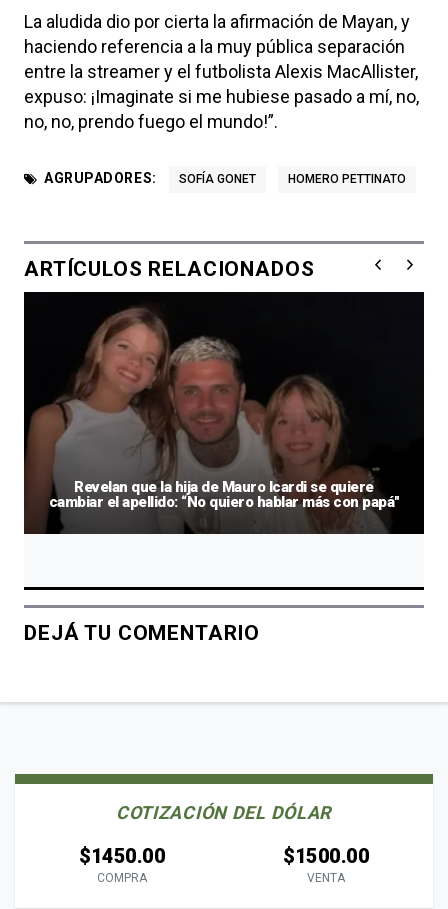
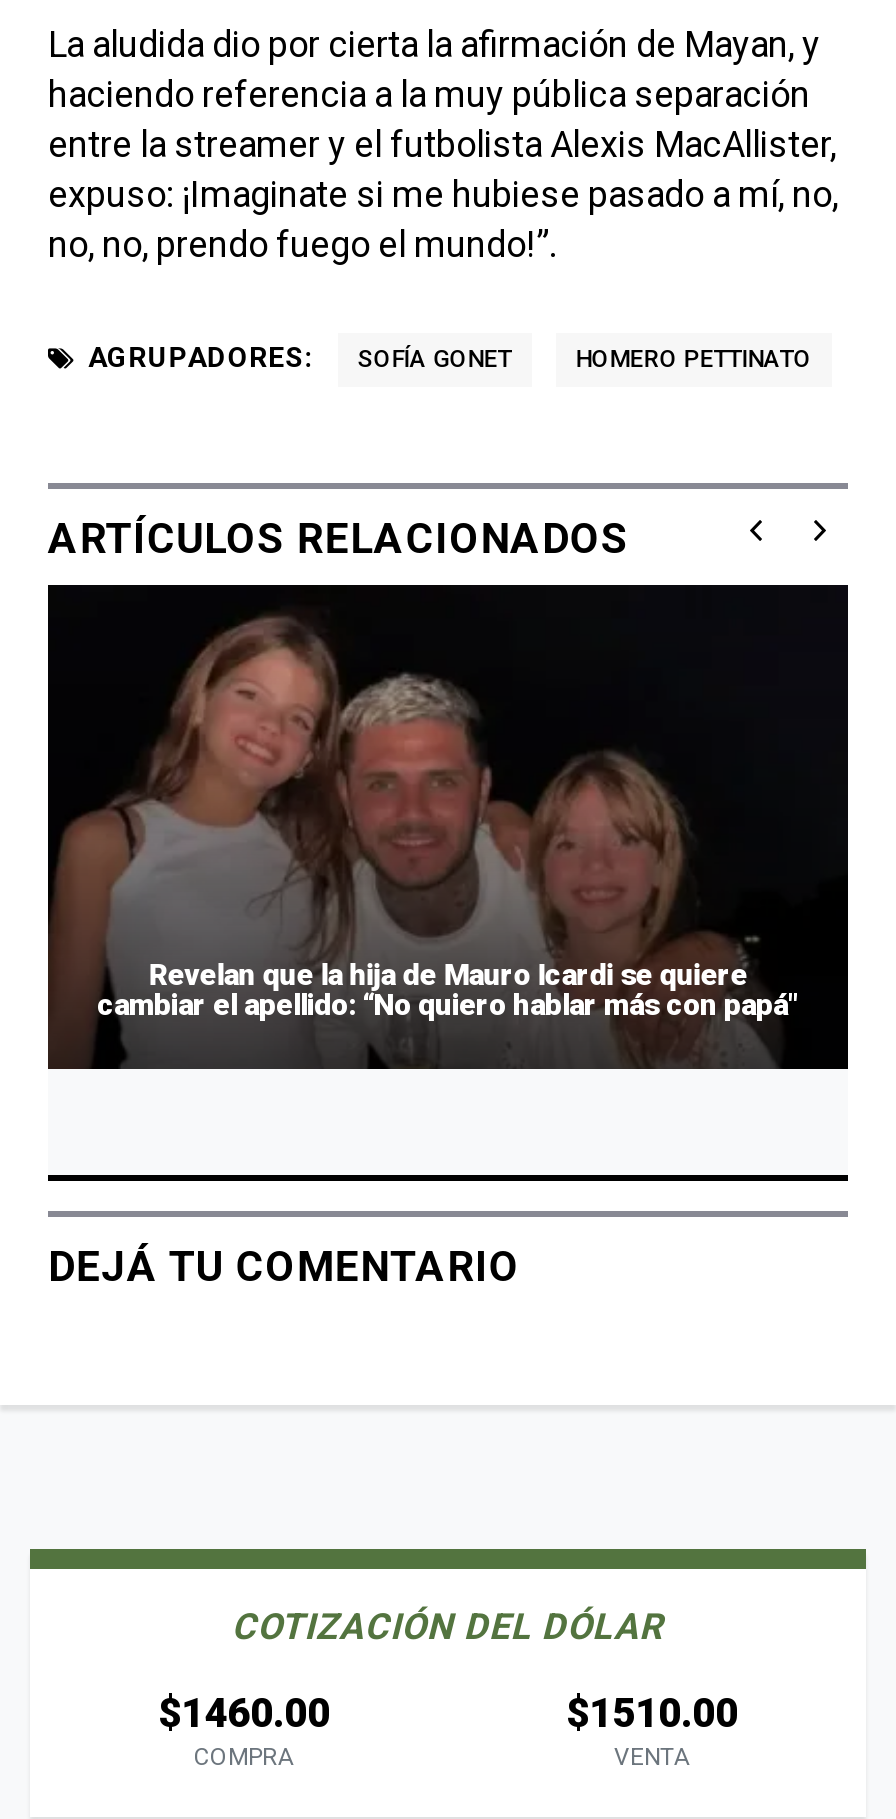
[79,844,165,868] $1450.00 -> [158,1689,330,1737] $1460.00
[283,844,369,868] $1500.00 -> [566,1689,738,1737] $1510.00

